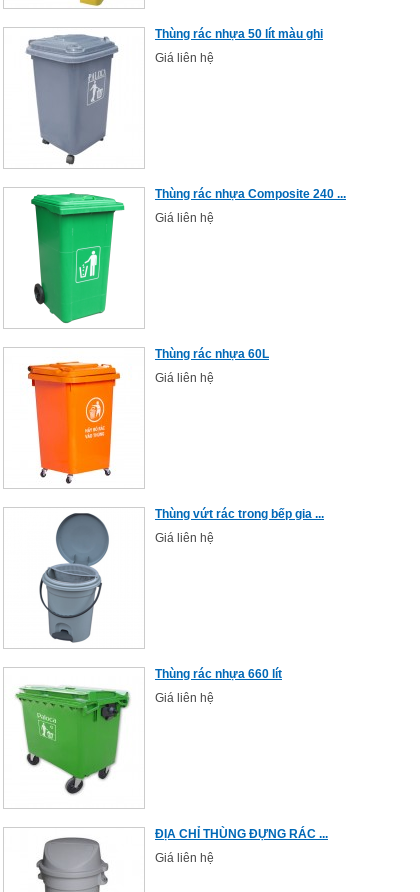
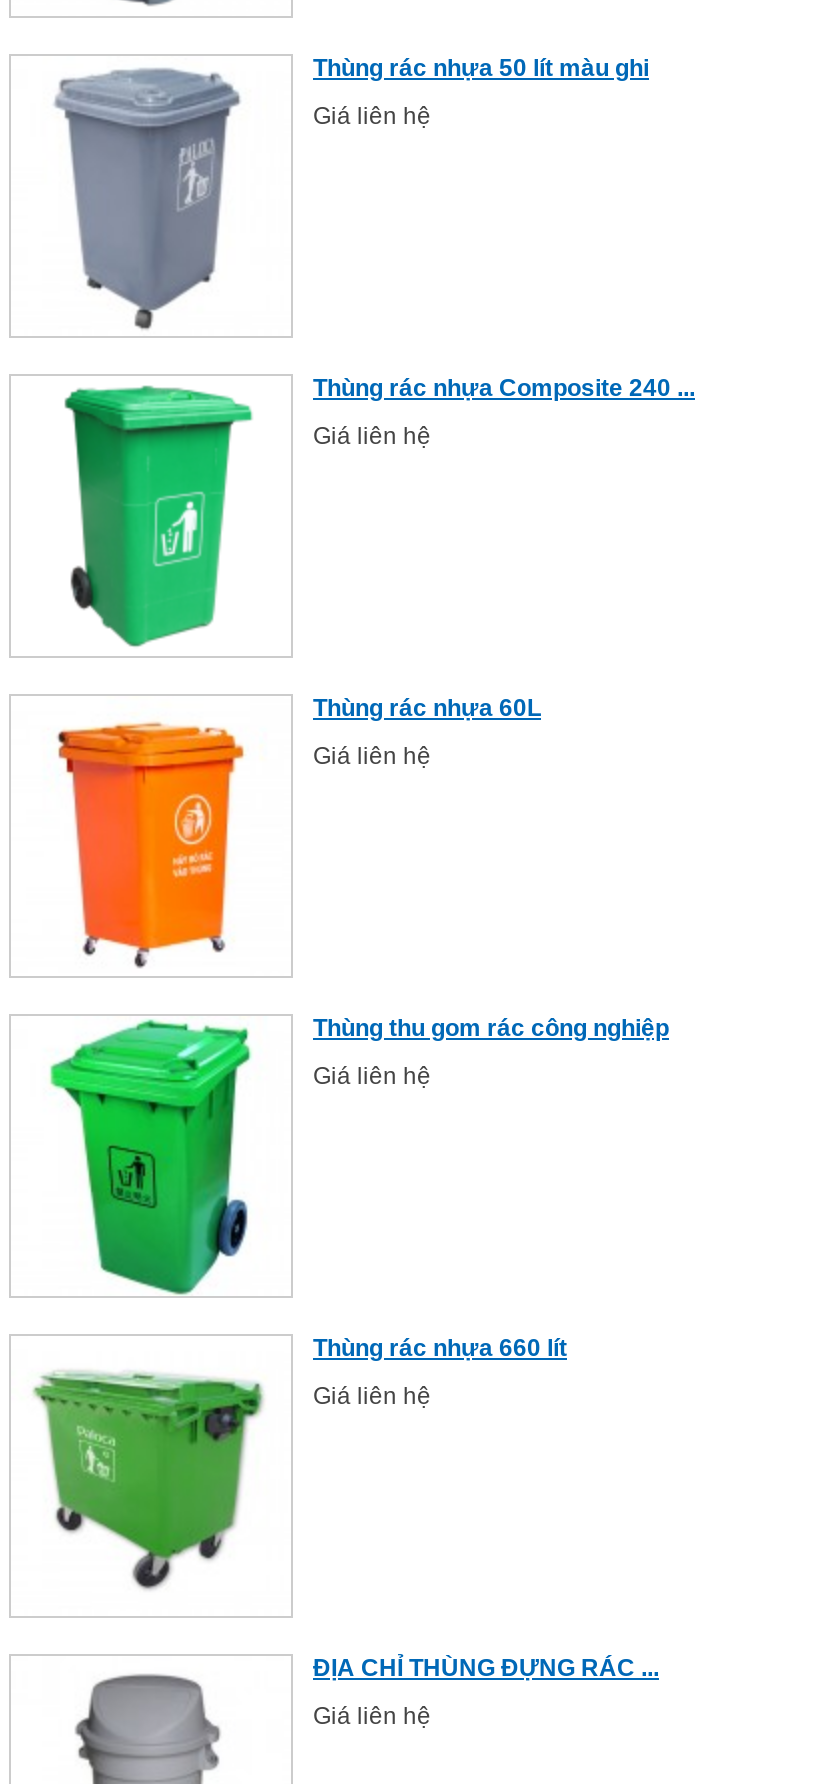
[24,507,324,647] [image] | Thùng vứt rác trong bếp gia ... -> [49,1014,669,1296] [image] | Thùng thu gom rác công nghiệp

